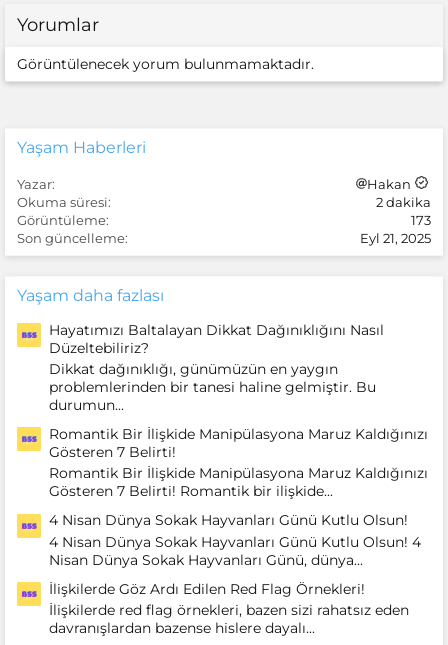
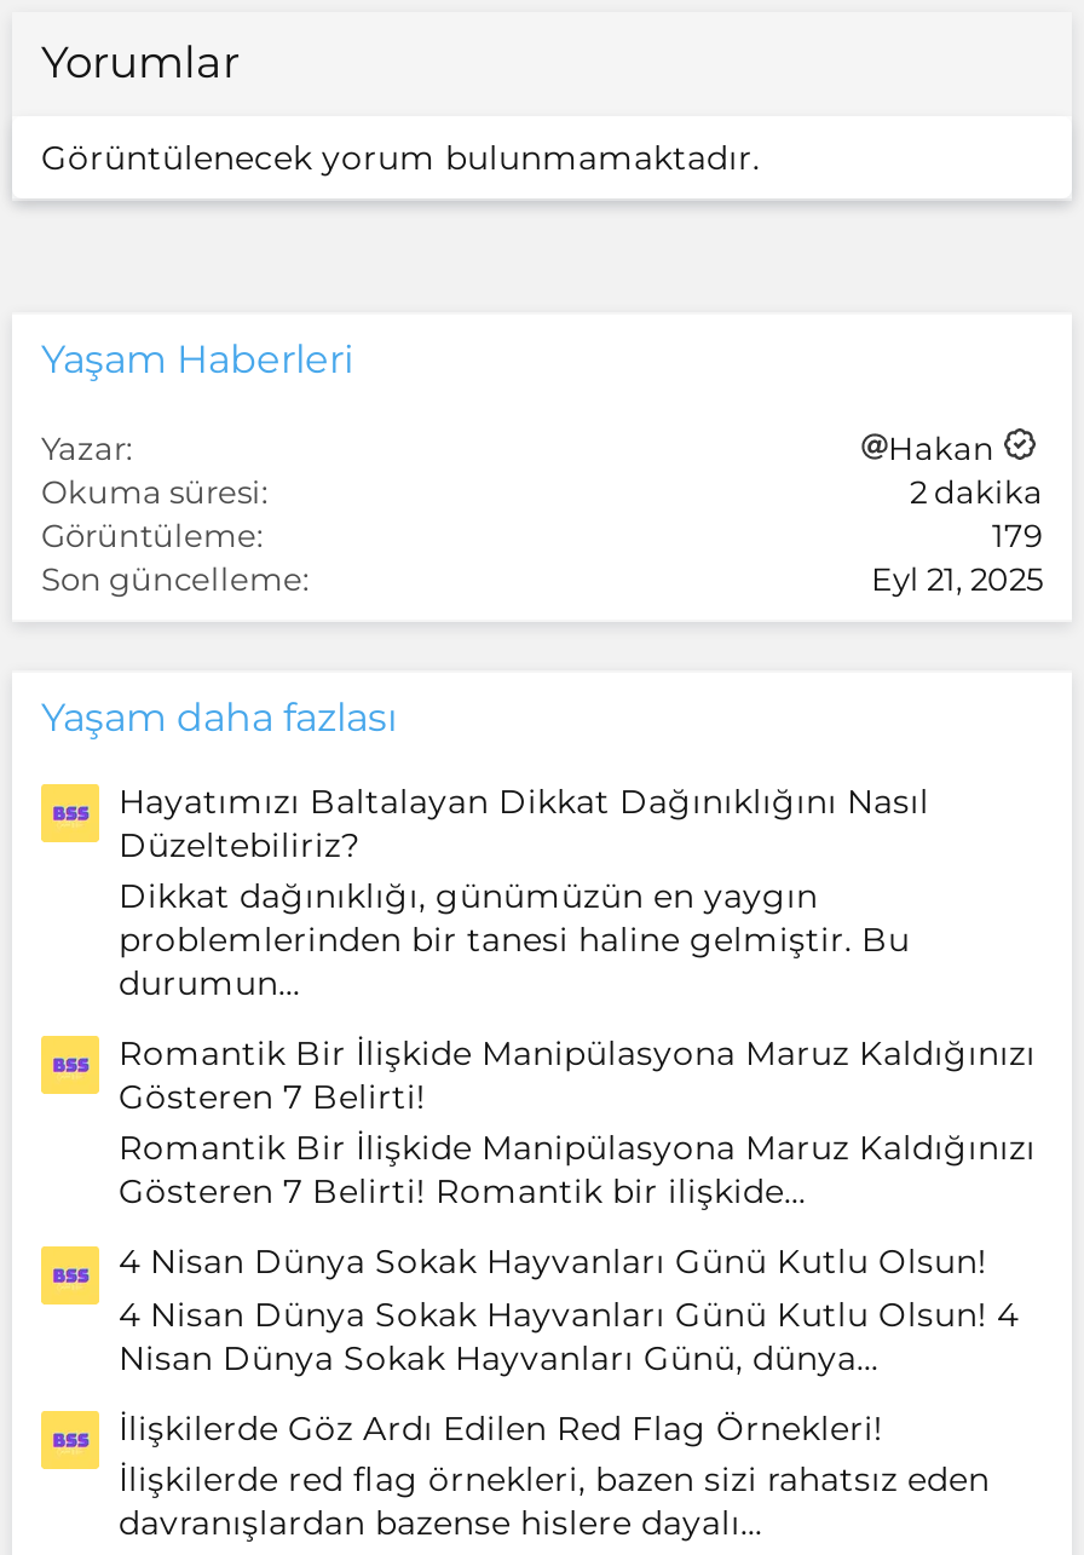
[411,212,431,228] 173 -> [992,516,1043,554] 179

